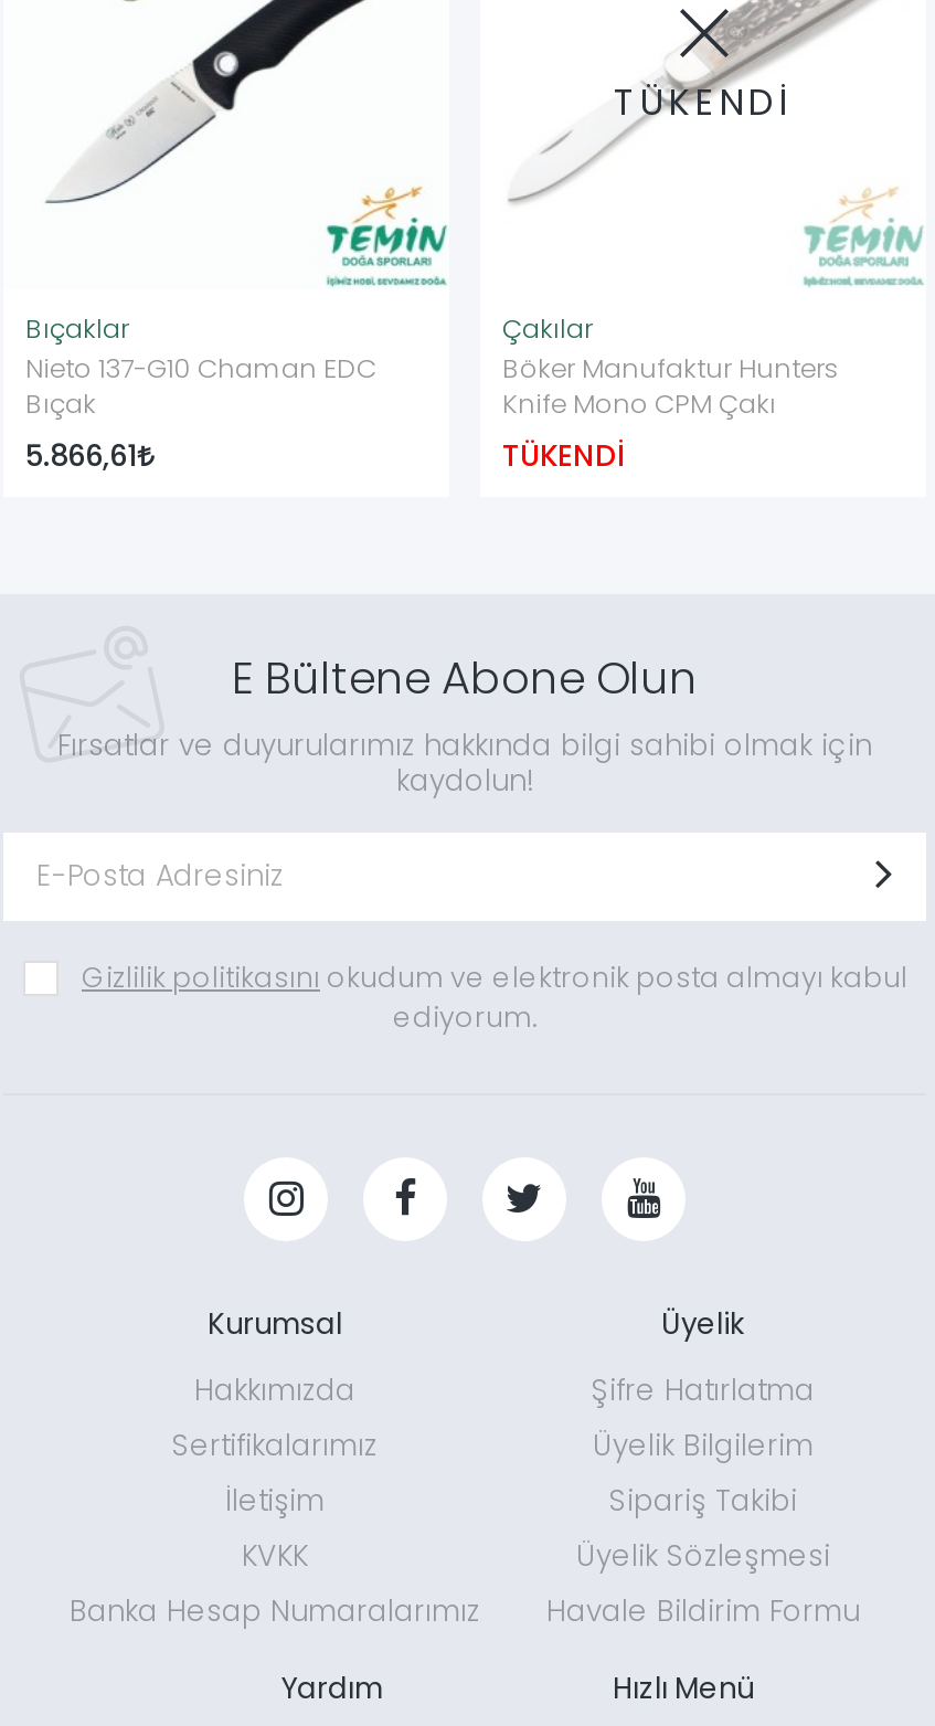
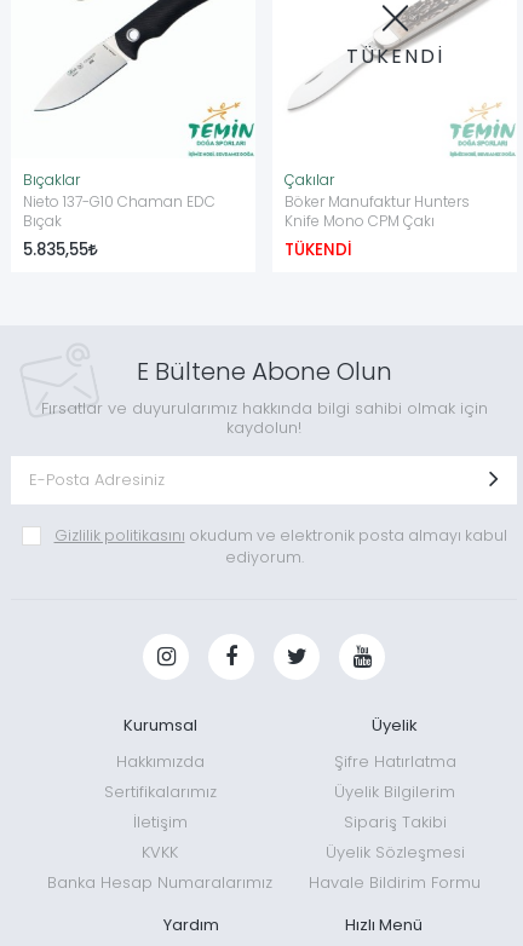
[25,442,138,470] 5.866,61 -> [23,242,88,258] 5.835,55

